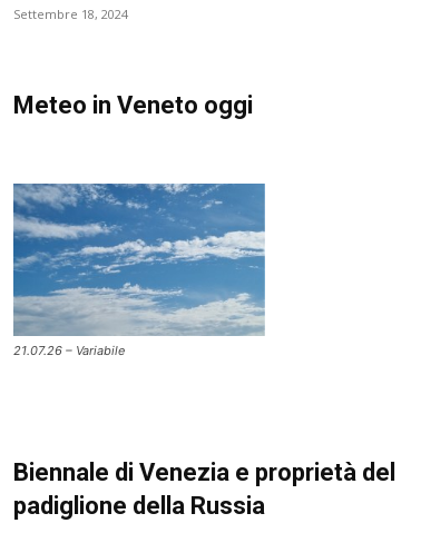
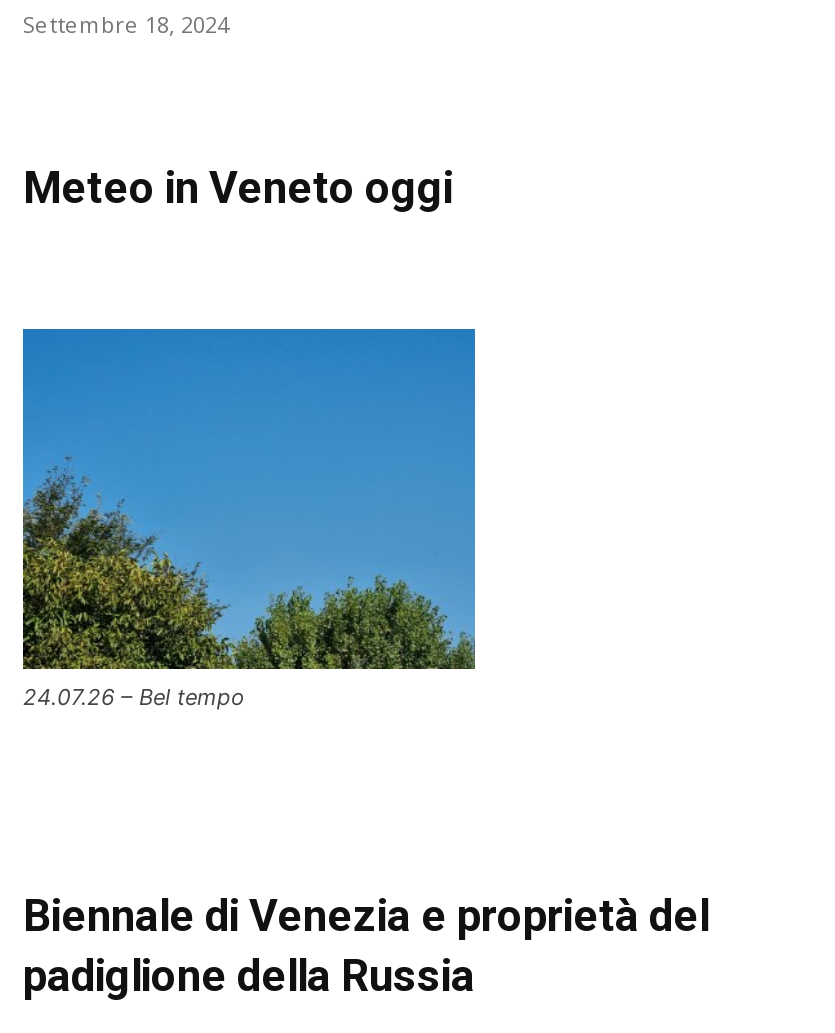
[12,182,265,359] [image] | 21.07.26 – Variabile -> [21,327,475,711] [image] | 24.07.26 – Bel tempo

